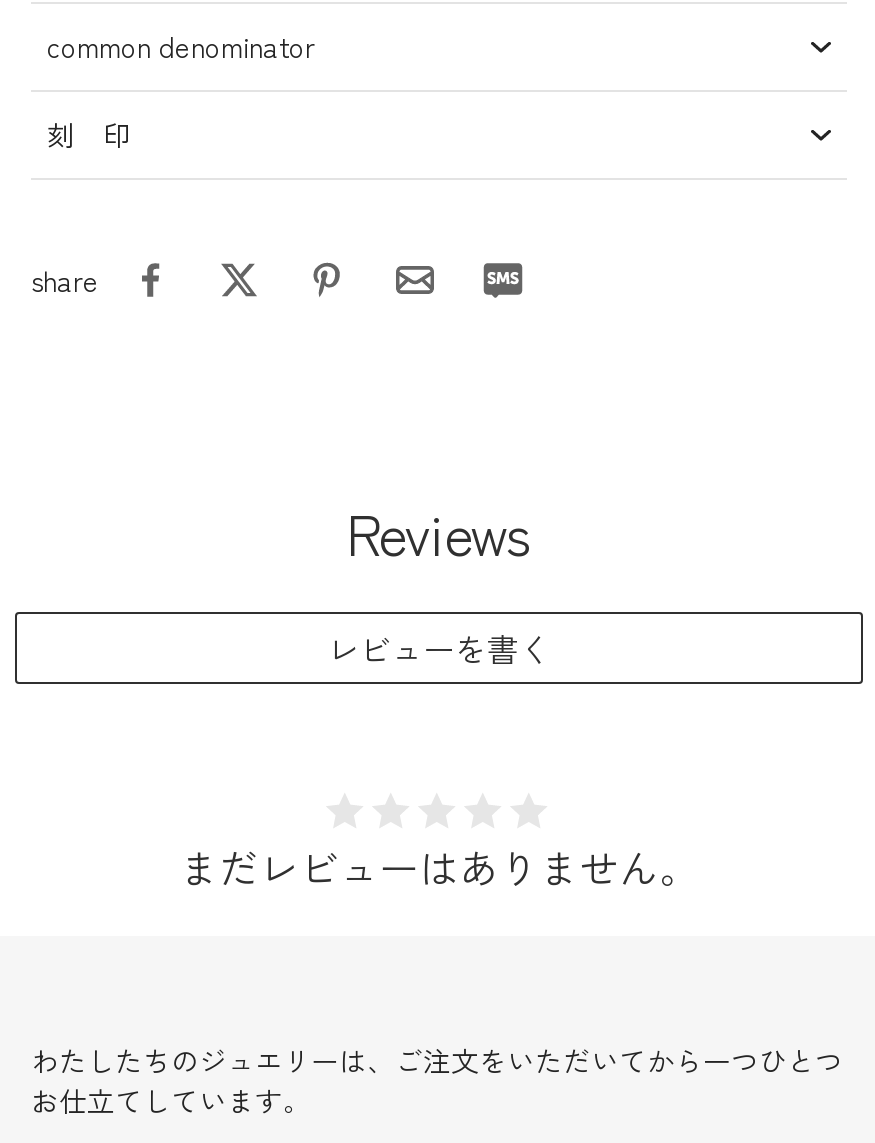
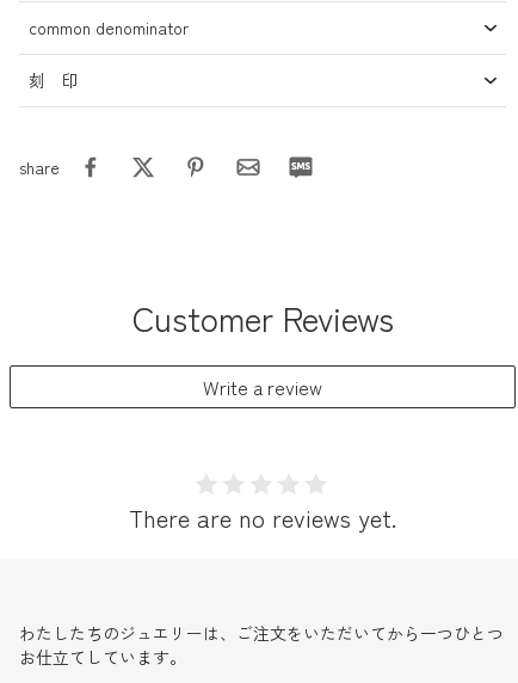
[346,492,532,572] Reviews -> [132,294,393,341] Customer Reviews
[327,624,551,672] レビューを書く -> [203,373,322,401] Write a review
[179,838,699,896] まだレビューはありません。 -> [129,500,396,535] There are no reviews yet.

